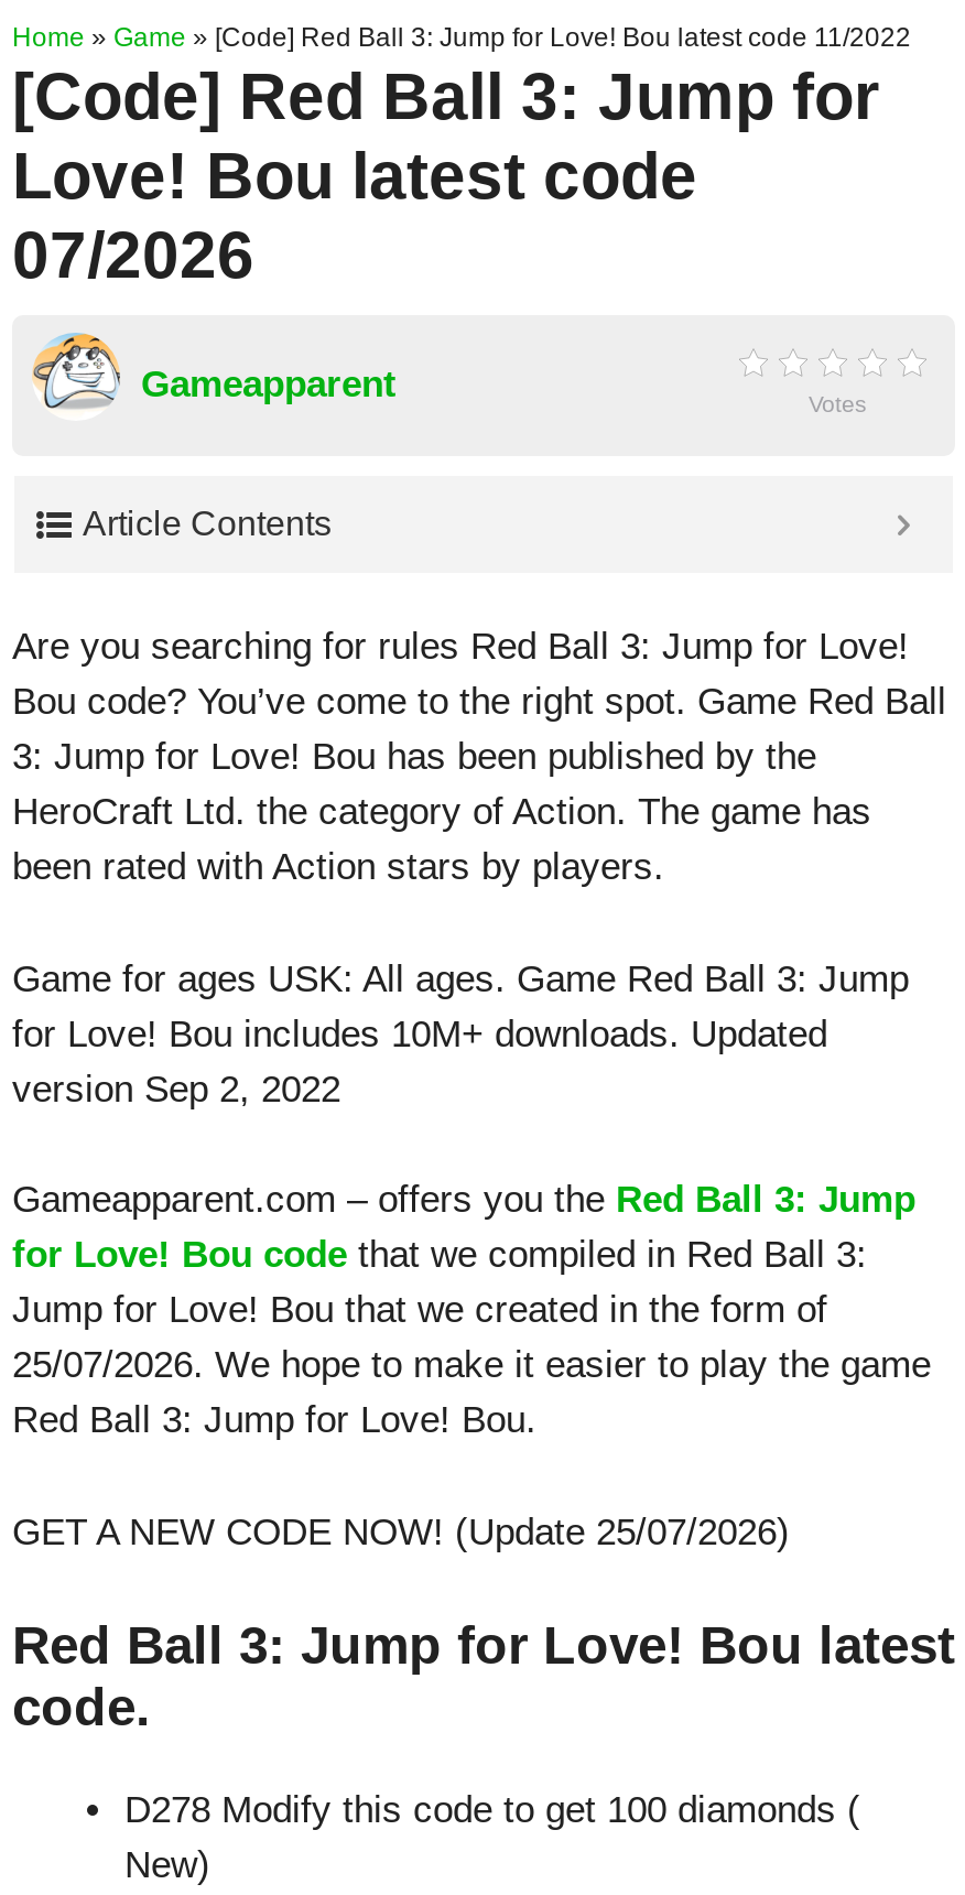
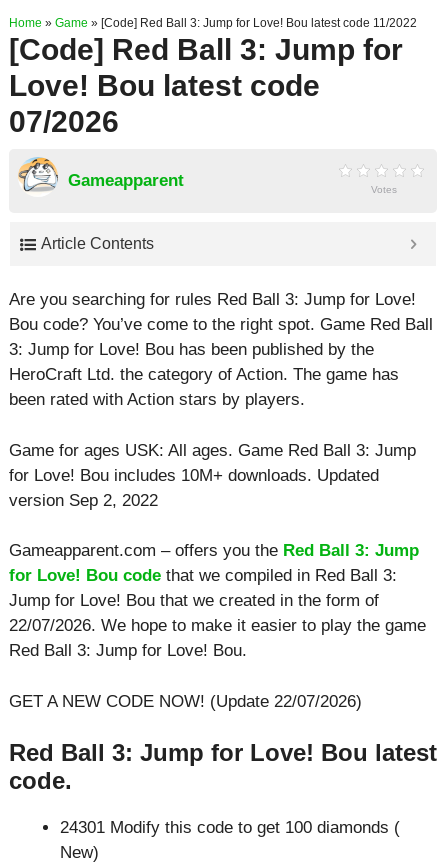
[12,1344,931,1386] 25/07/2026. We hope to make it easier to play the game -> [9,616,426,635] 22/07/2026. We hope to make it easier to play the game
[12,1510,790,1552] GET A NEW CODE NOW! (Update 25/07/2026) -> [9,691,362,710] GET A NEW CODE NOW! (Update 22/07/2026)
[124,1789,860,1831] D278 Modify this code to get 100 diamonds ( -> [60,818,400,837] 24301 Modify this code to get 100 diamonds (

